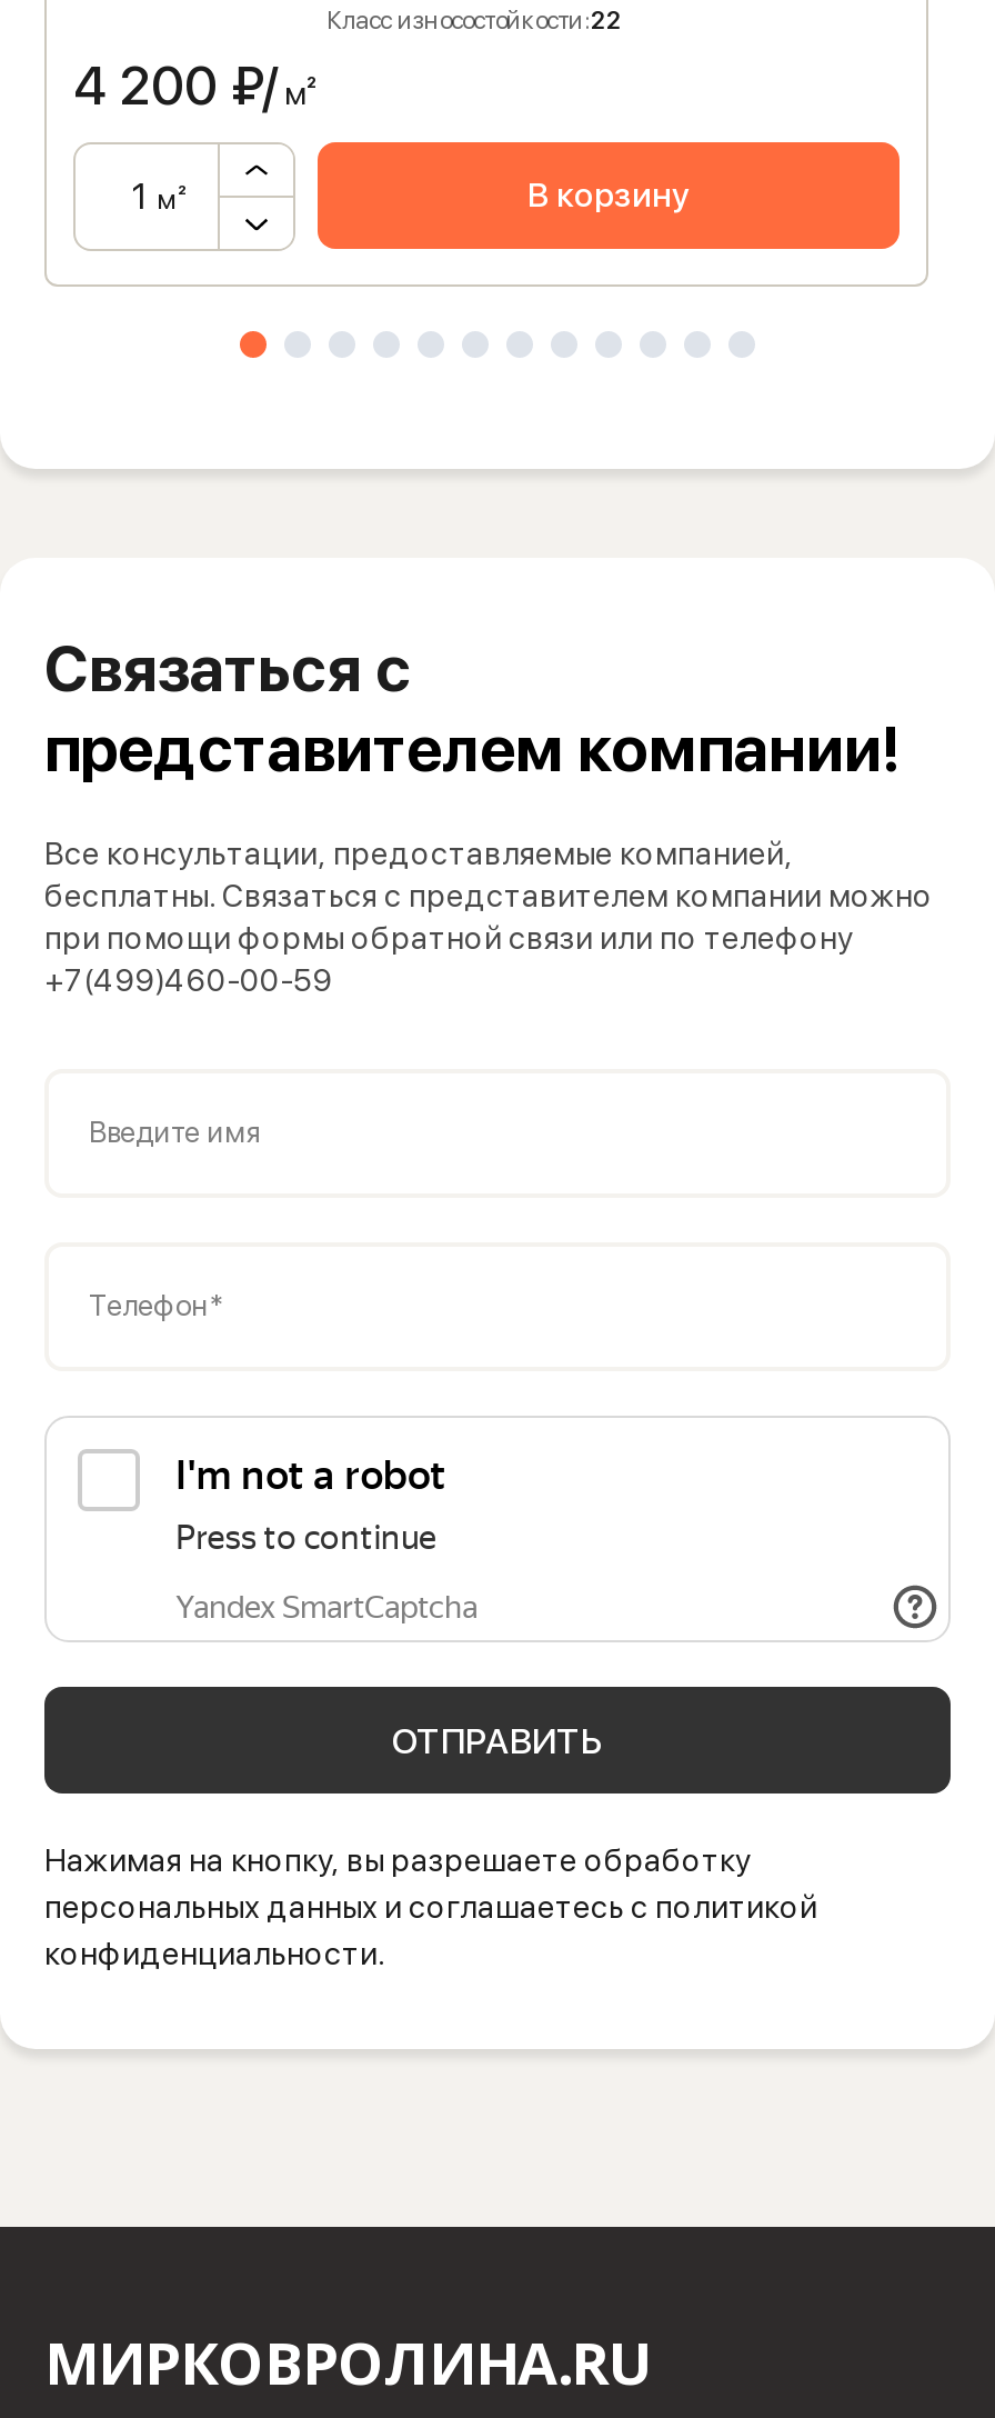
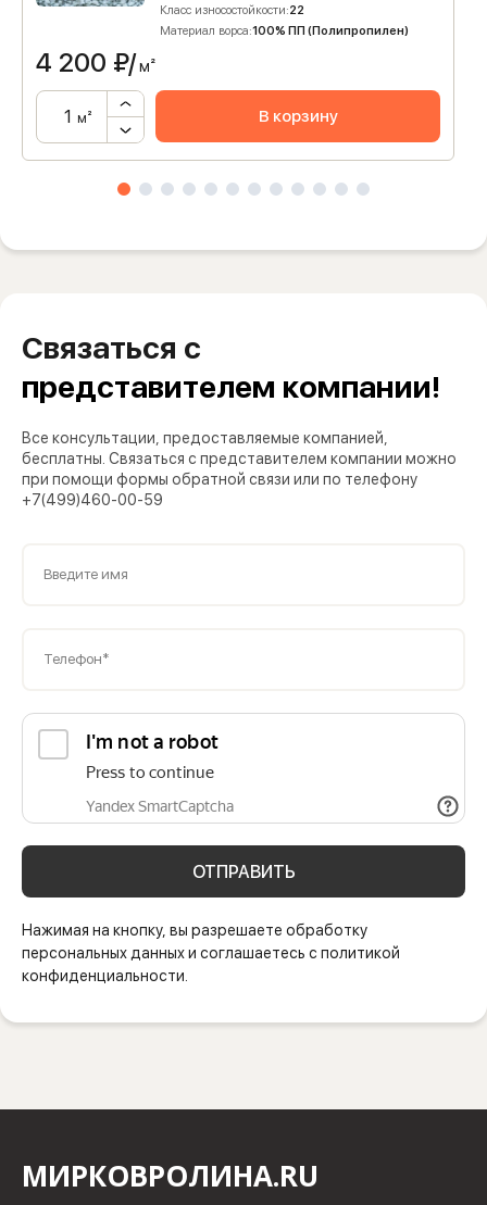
none -> [160,24,409,38] Материал ворса:100% ПП (Полипропилен)

